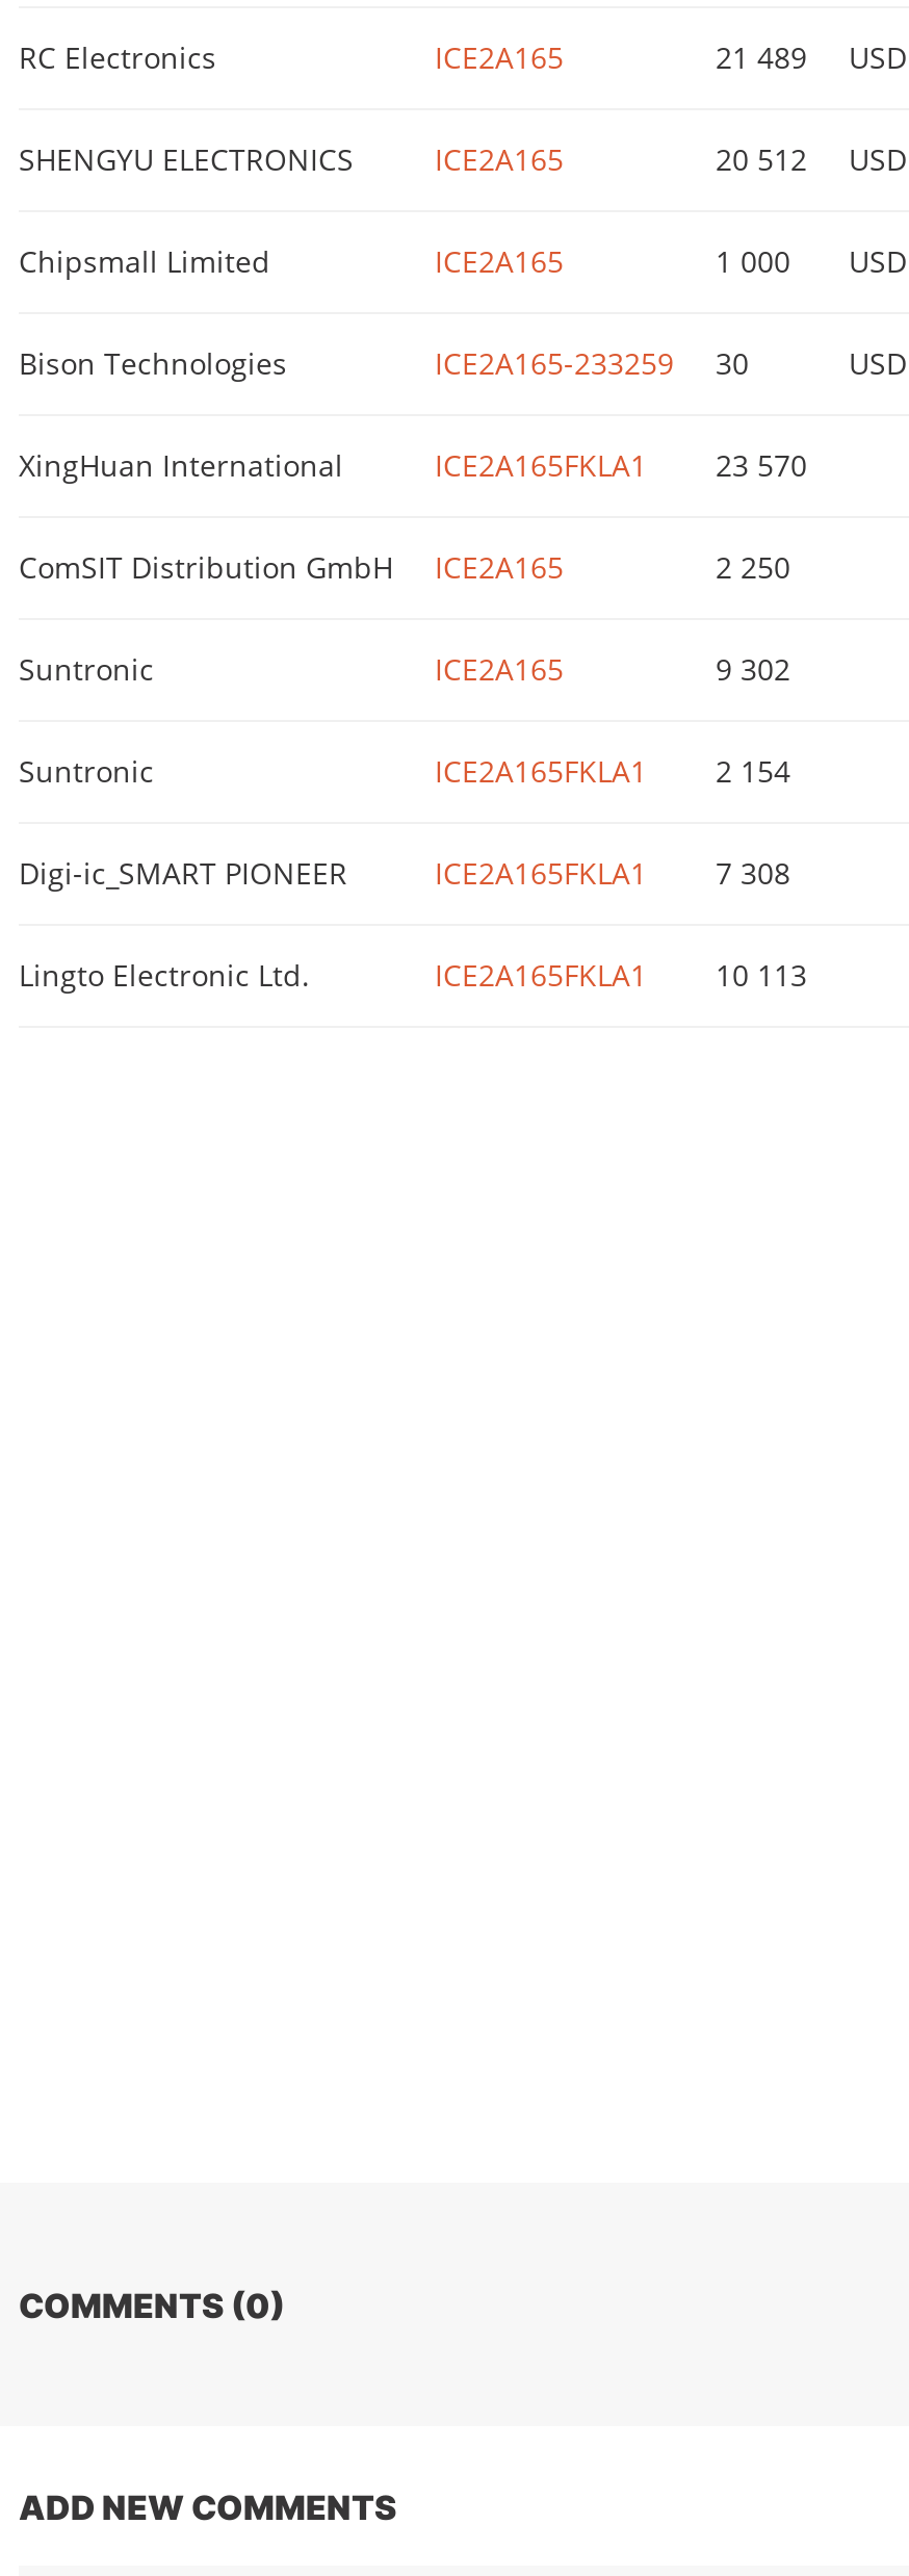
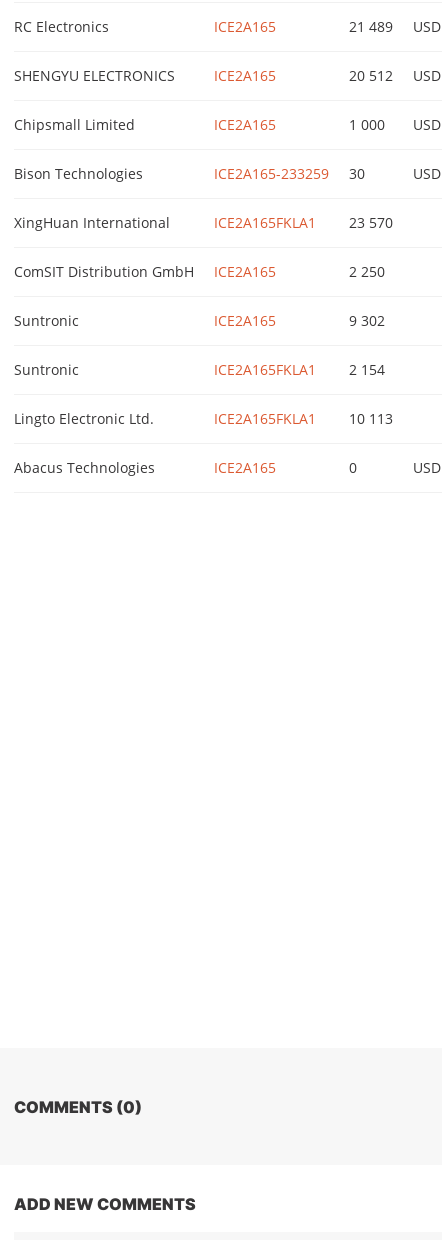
[19,854,790,893] Digi-ic_SMART PIONEER | ICE2A165FKLA1 | 7 308 -> none
moved [19,956,807,995] -> [14,409,393,428]: Lingto Electronic Ltd. | ICE2A165FKLA1 | 10 113
none -> [14,458,441,477] Abacus Technologies | ICE2A165 | 0 | USD

